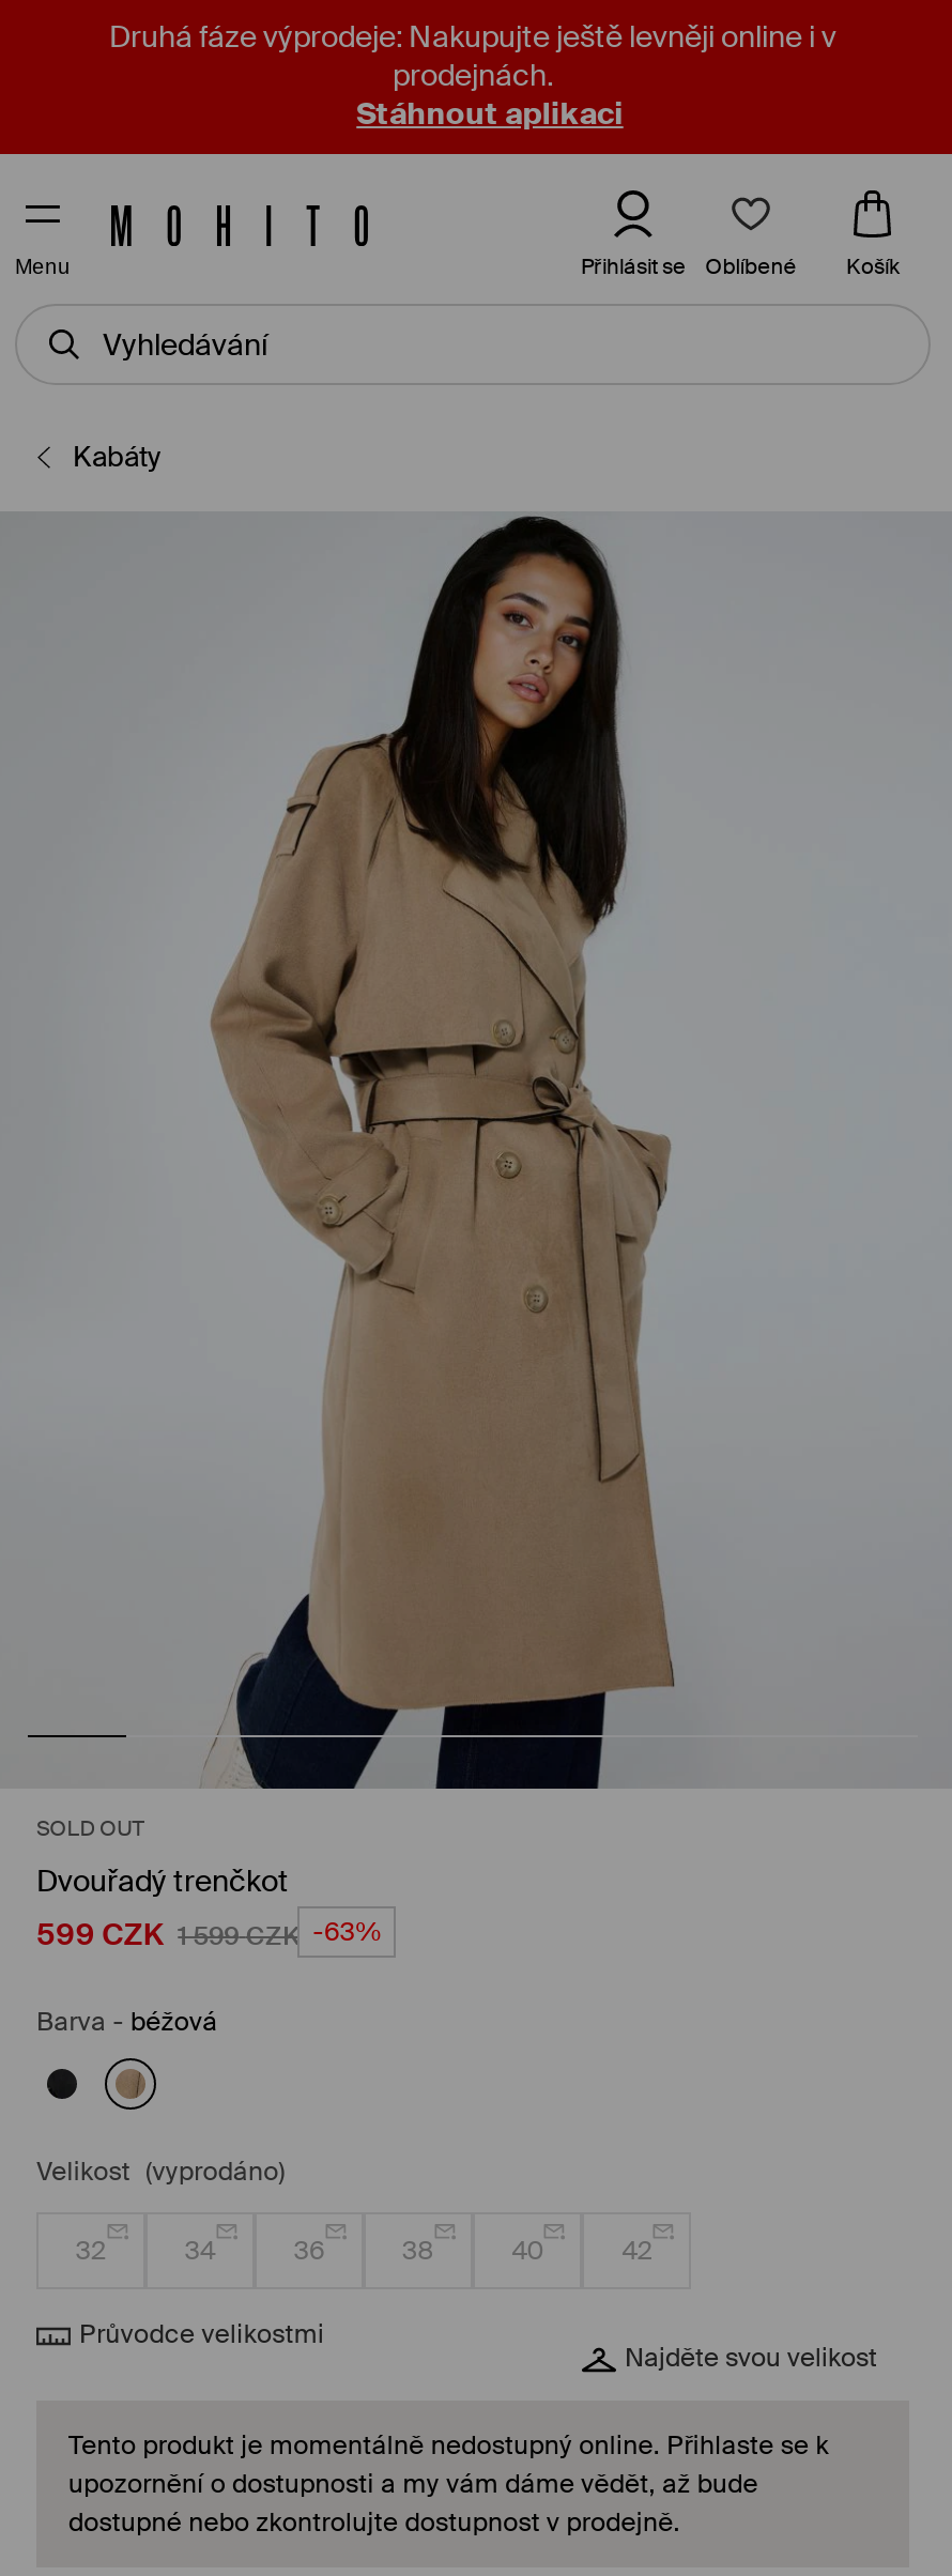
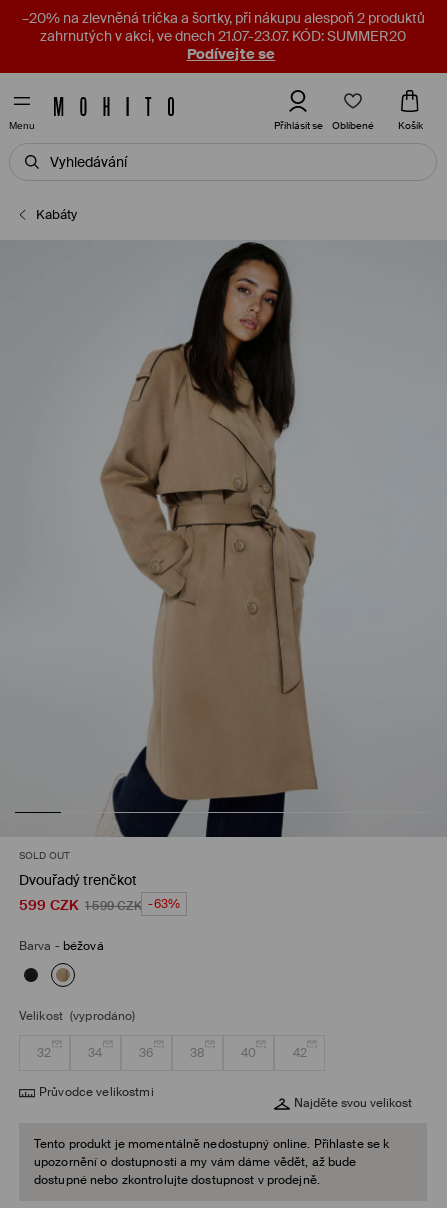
[109,17,836,133] Druhá fáze výprodeje: Nakupujte ještě levněji online i v | prodejnách. | Stáhnout aplikaci -> [21,9,424,63] –20% na zlevněná trička a šortky, při nákupu alespoň 2 produktů | zahrnutých v akci, ve dnech 21.07-23.07. KÓD: SUMMER20 | Podívejte se

